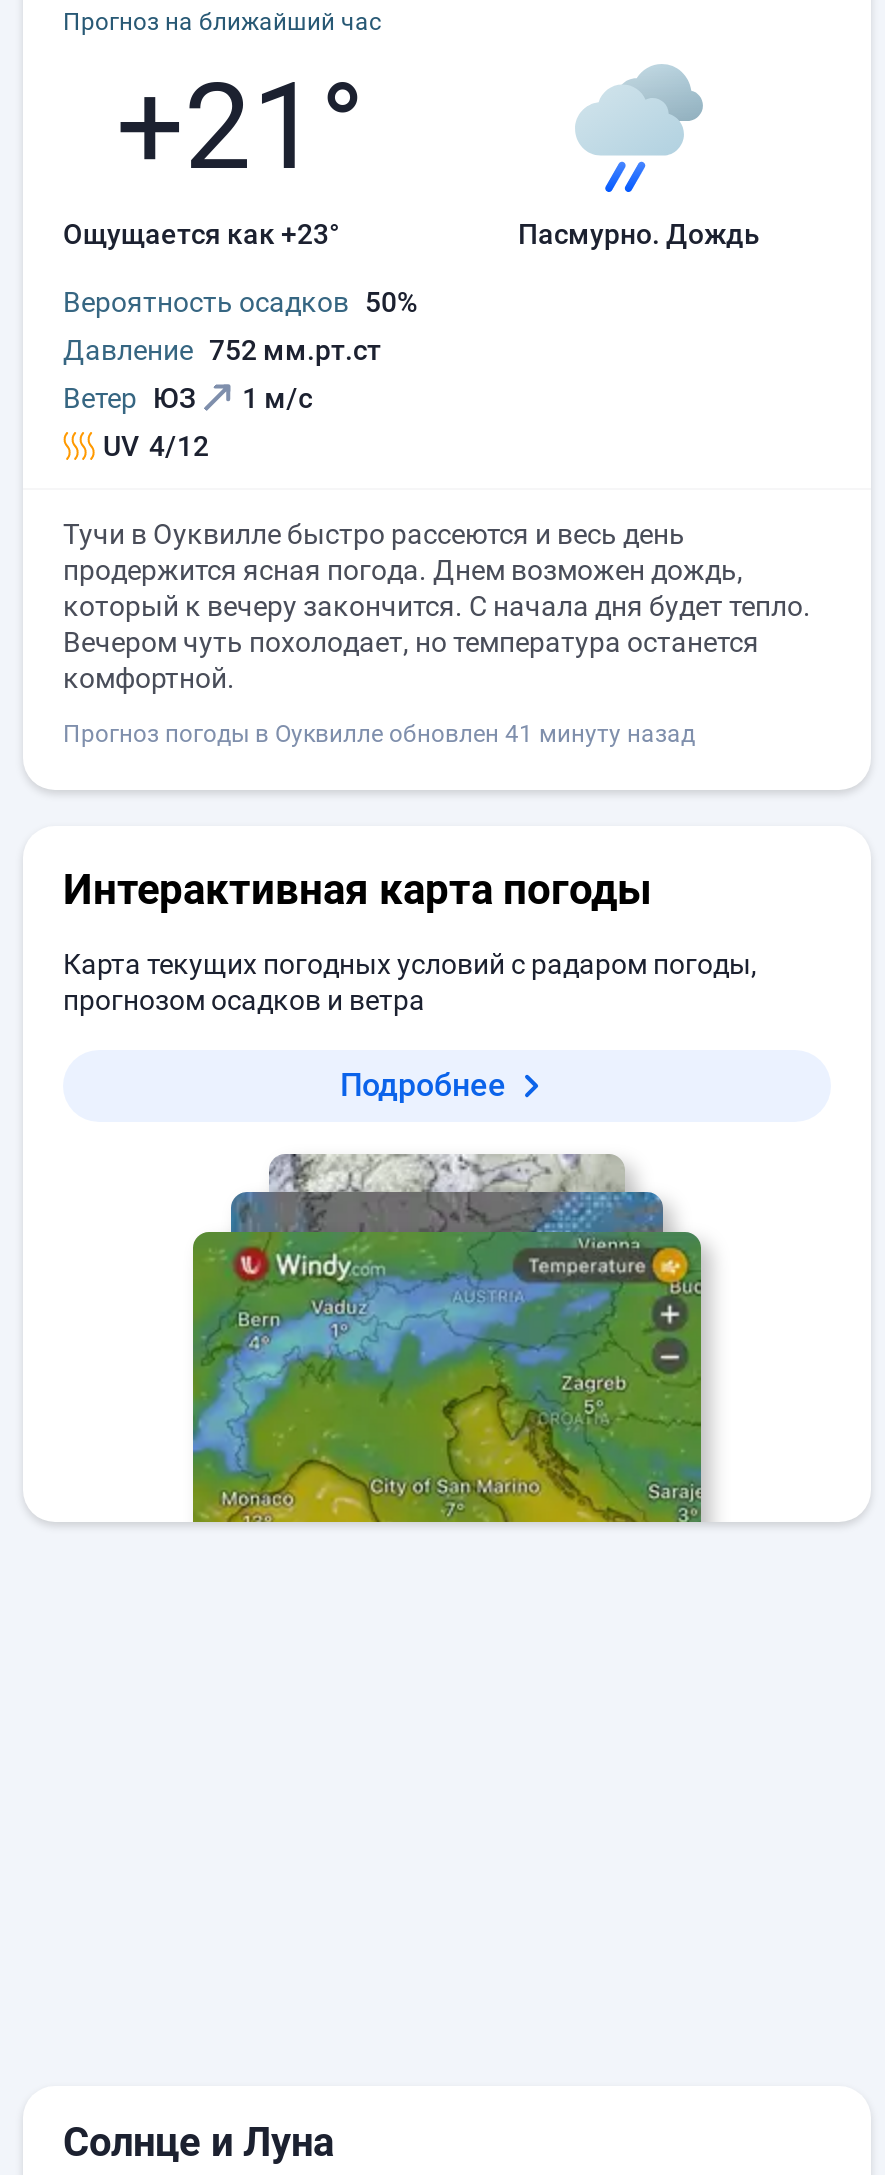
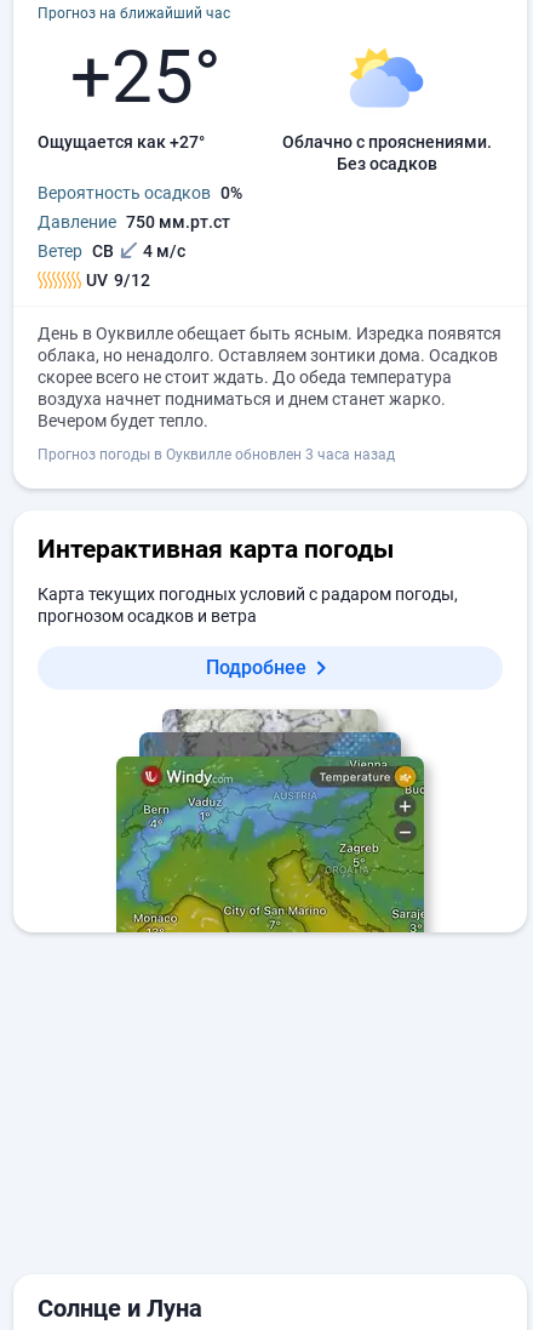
[63,56,760,250] [image] | +21° | Ощущается как +23° | пасмурно. | дождь -> [38,34,491,173] [image] | +25° | Ощущается как +27° | облачно с прояснениями. | без осадков
[63,286,417,318] Вероятность осадков 50% -> [38,183,242,202] Вероятность осадков 0%
[63,334,381,366] Давление 752 мм.рт.ст -> [38,212,230,232] Давление 750 мм.рт.ст
[63,382,312,414] Ветер ЮЗ | 1 м/с -> [38,241,185,261] Ветер СВ | 4 м/с
[103,430,209,462] UV 4/12 -> [86,270,150,290] UV 9/12
[63,518,811,694] Тучи в Оуквилле быстро рассеются и весь день | продержится ясная погода. Днем возможен дождь, | который к вечеру закончится. С начала дня будет тепло. | Вечером чуть похолодает, но температура останется | комфортной. -> [38,324,502,430] День в Оуквилле обещает быть ясным. Изредка появятся | облака, но ненадолго. Оставляем зонтики дома. Осадков | скорее всего не стоит ждать. До обеда температура | воздуха начнет подниматься и днем станет жарко. | Вечером будет тепло.
[63,720,695,748] Прогноз погоды в Оуквилле обновлен 41 минуту назад -> [38,446,395,463] Прогноз погоды в Оуквилле обновлен 3 часа назад

